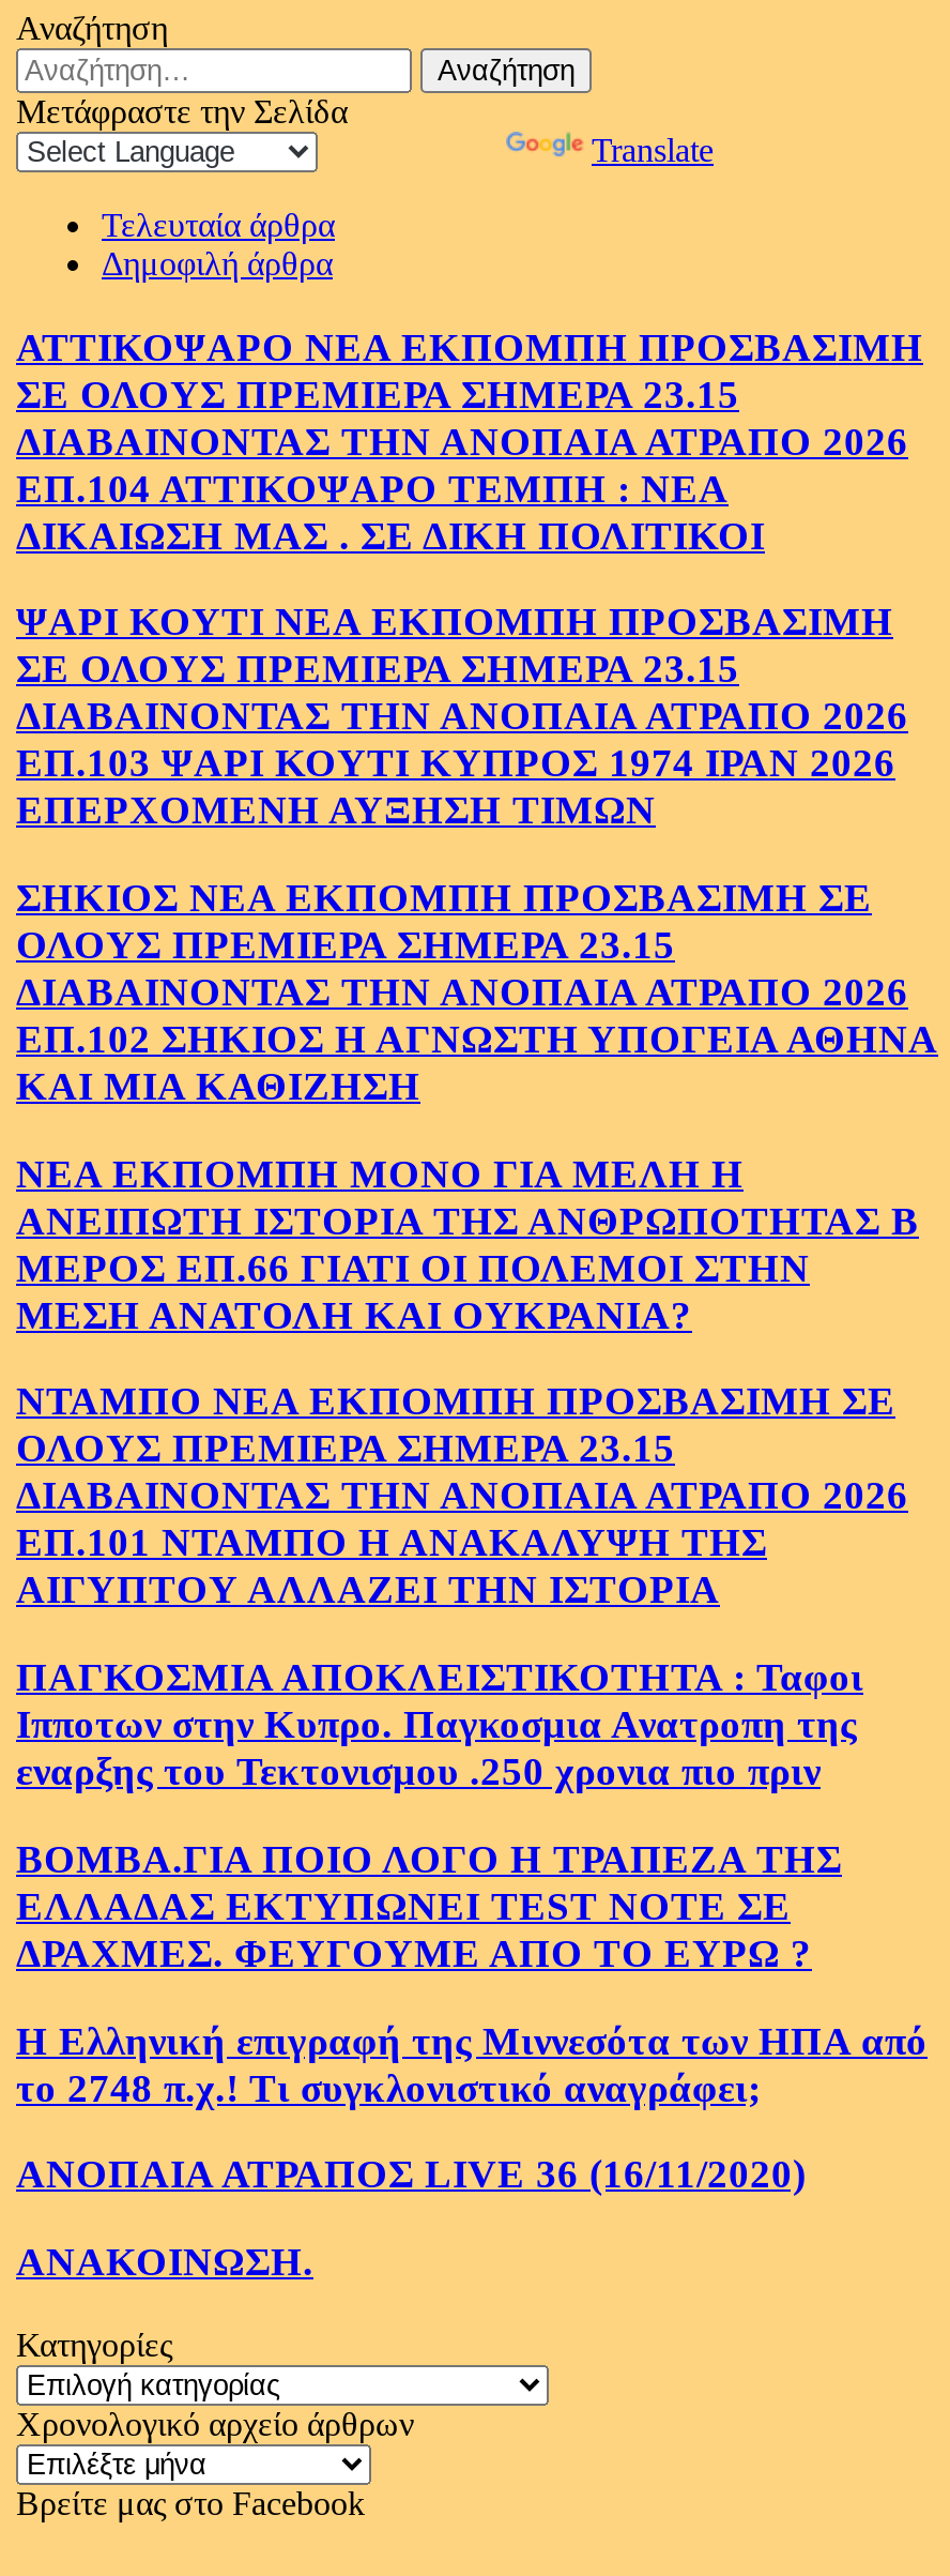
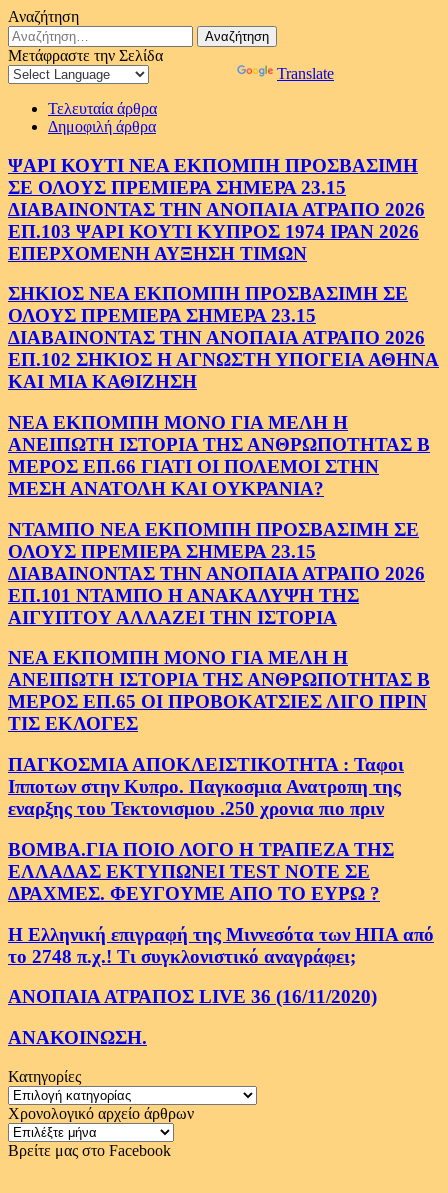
[16,324,923,557] ΑΤΤΙΚΟΨΑΡΟ ΝΕΑ ΕΚΠΟΜΠΗ ΠΡΟΣΒΑΣΙΜΗ | ΣΕ ΟΛΟΥΣ ΠΡΕΜΙΕΡΑ ΣΗΜΕΡΑ 23.15 | ΔΙΑΒΑΙΝΟΝΤΑΣ ΤΗΝ ΑΝΟΠΑΙΑ ΑΤΡΑΠΟ 2026 | ΕΠ.104 ΑΤΤΙΚΟΨΑΡΟ ΤΕΜΠΗ : ΝΕΑ | ΔΙΚΑΙΩΣΗ ΜΑΣ . ΣΕ ΔΙΚΗ ΠΟΛΙΤΙΚΟΙ -> none
moved [16,599,938,1612] -> [8,155,439,628]: ΨΑΡΙ ΚΟΥΤΙ ΝΕΑ ΕΚΠΟΜΠΗ ΠΡΟΣΒΑΣΙΜΗ | ΣΕ ΟΛΟΥΣ ΠΡΕΜΙΕΡΑ ΣΗΜΕΡΑ 23.15 | ΔΙΑΒΑΙΝΟΝΤΑΣ ΤΗΝ ΑΝΟΠΑΙΑ ΑΤΡΑΠΟ 2026 | ... | ΕΠ.101 ΝΤΑΜΠΟ Η ΑΝΑΚΑΛΥΨΗ ΤΗΣ | ΑΙΓΥΠΤΟΥ ΑΛΛΑΖΕΙ ΤΗΝ ΙΣΤΟΡΙΑ
none -> [8,647,430,734] ΝΕΑ ΕΚΠΟΜΠΗ ΜΟΝΟ ΓΙΑ ΜΕΛΗ Η | ΑΝΕΙΠΩΤΗ ΙΣΤΟΡΙΑ ΤΗΣ ΑΝΘΡΩΠΟΤΗΤΑΣ Β | ΜΕΡΟΣ ΕΠ.65 ΟΙ ΠΡΟΒΟΚΑΤΣΙΕΣ ΛΙΓΟ ΠΡΙΝ | ΤΙΣ ΕΚΛΟΓΕΣ

